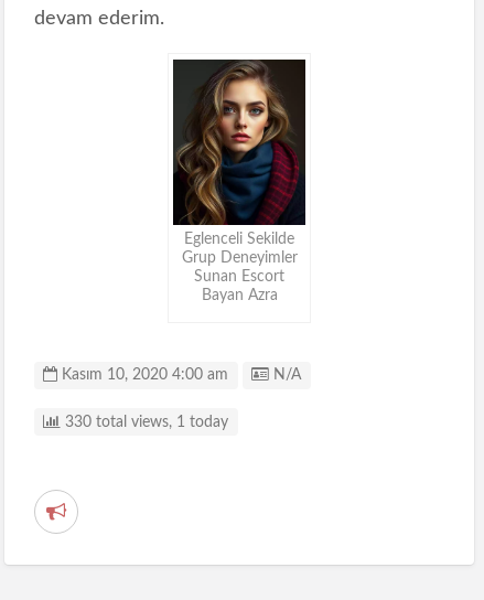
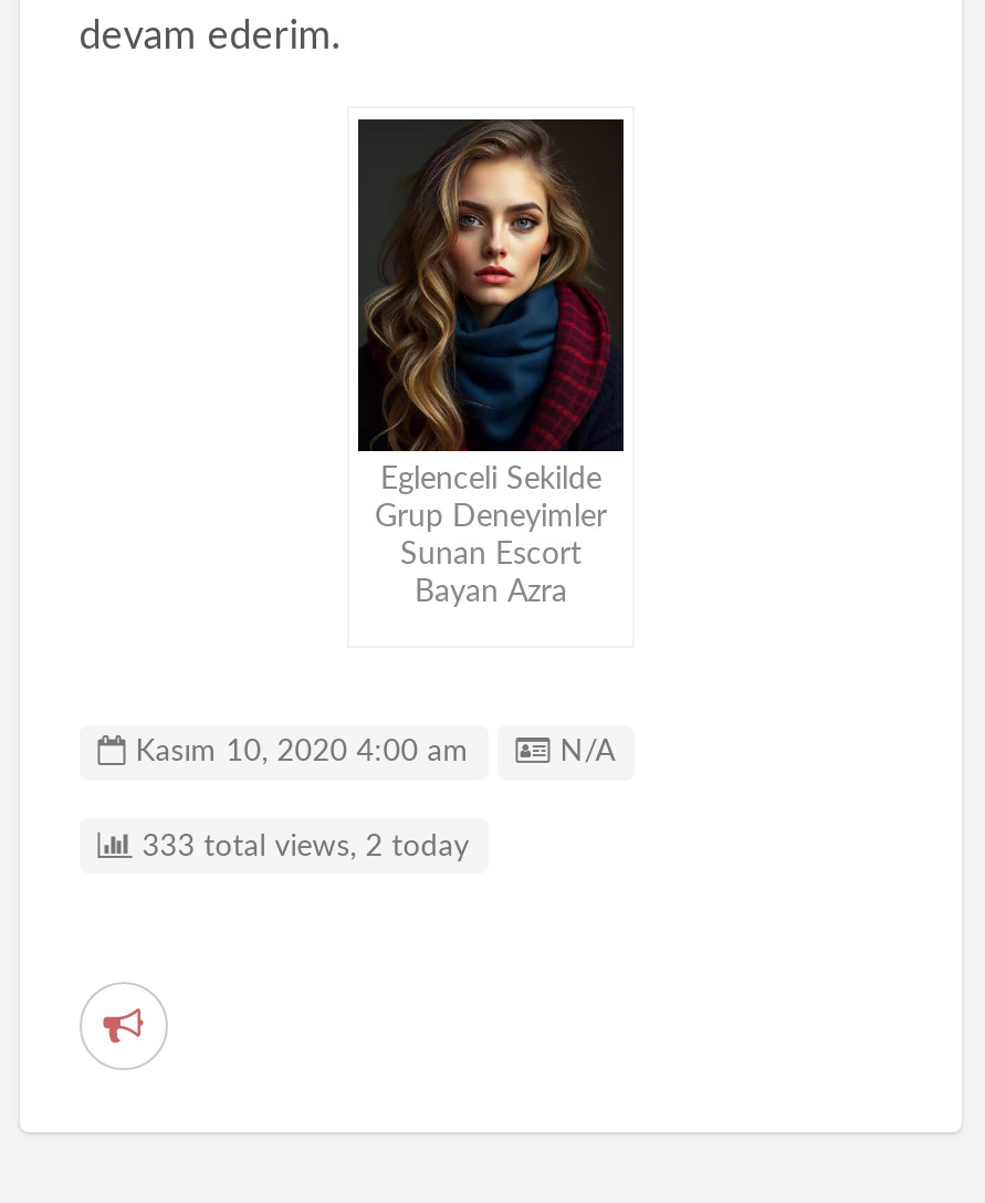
[61,414,228,430] 330 total views, 1 today -> [133,831,469,862] 333 total views, 2 today

